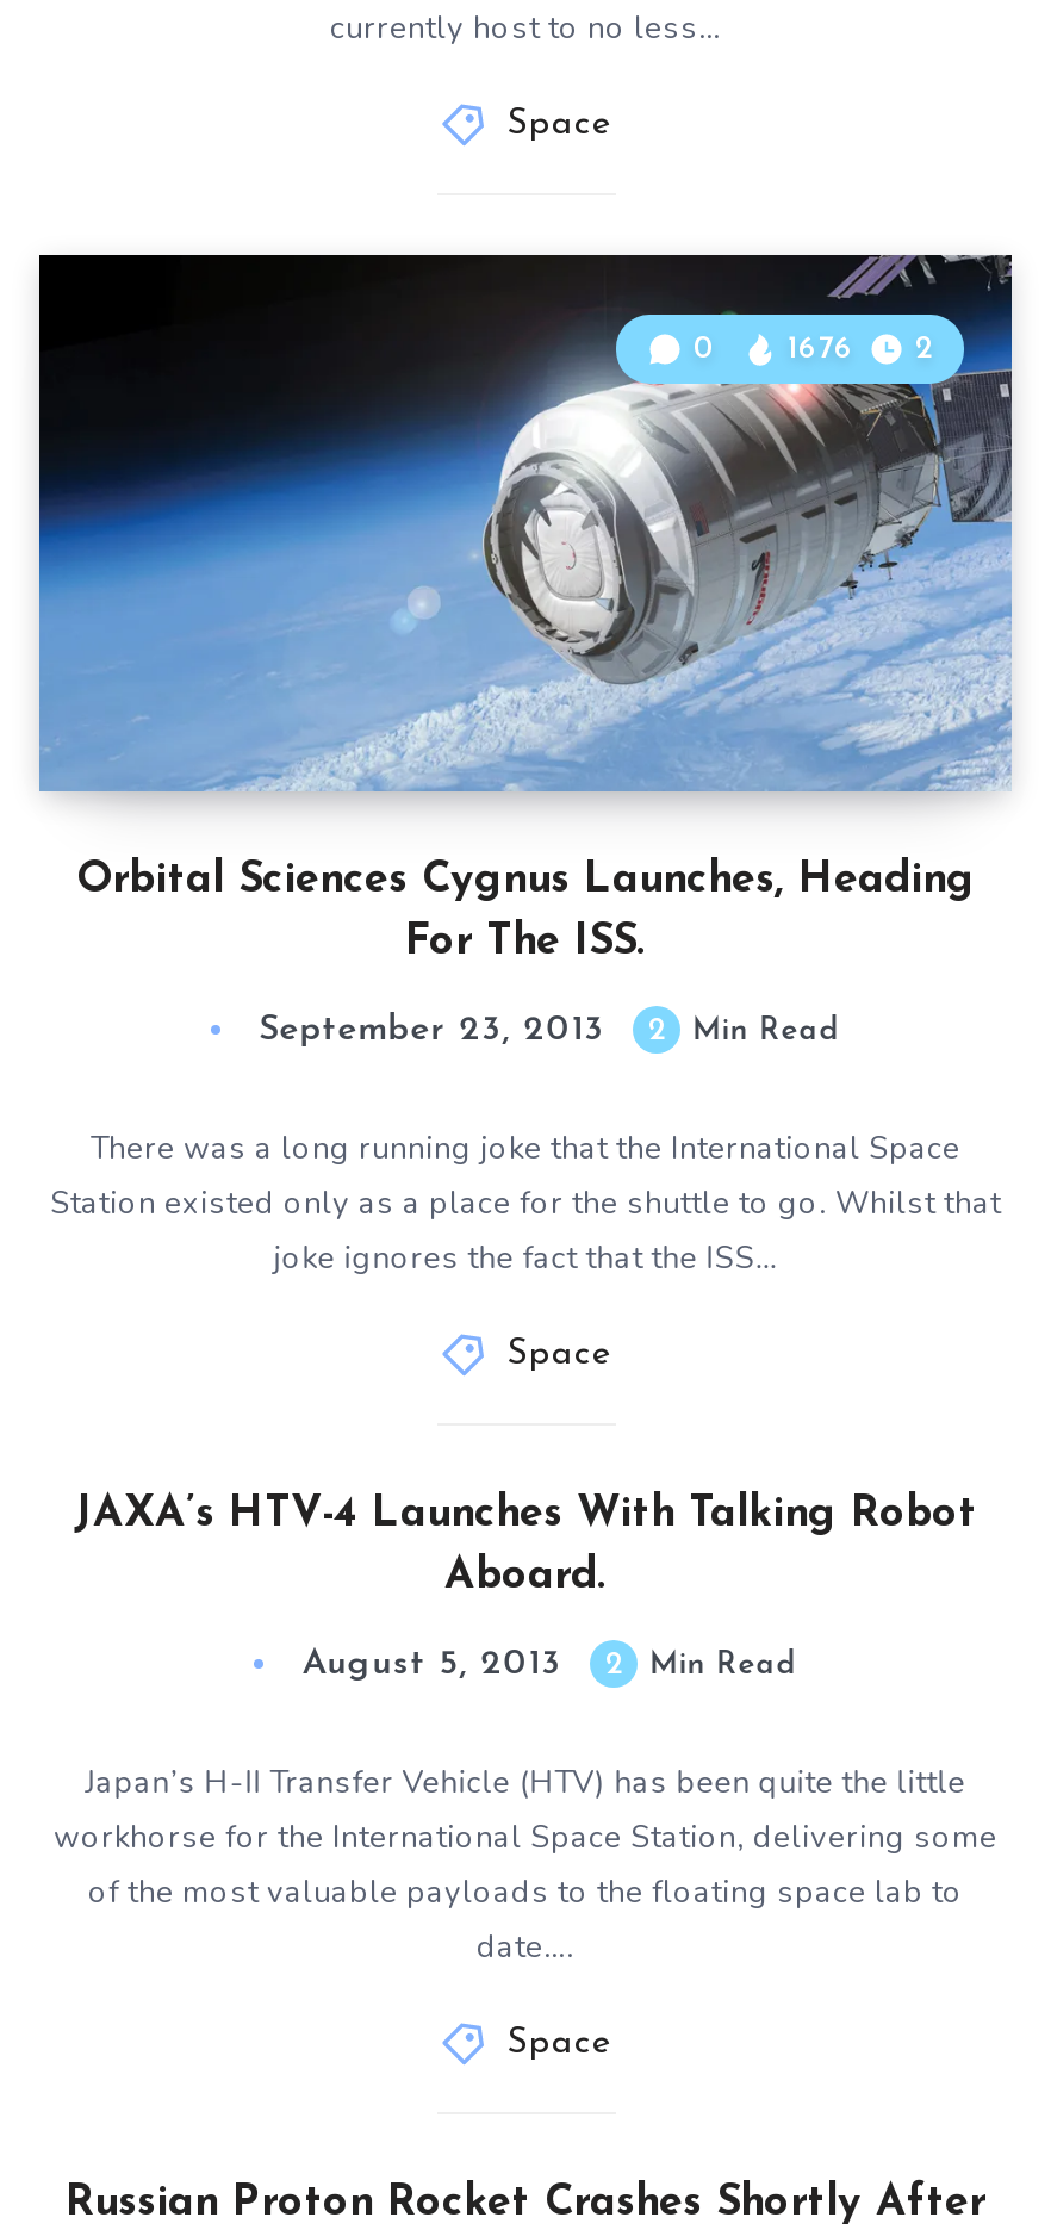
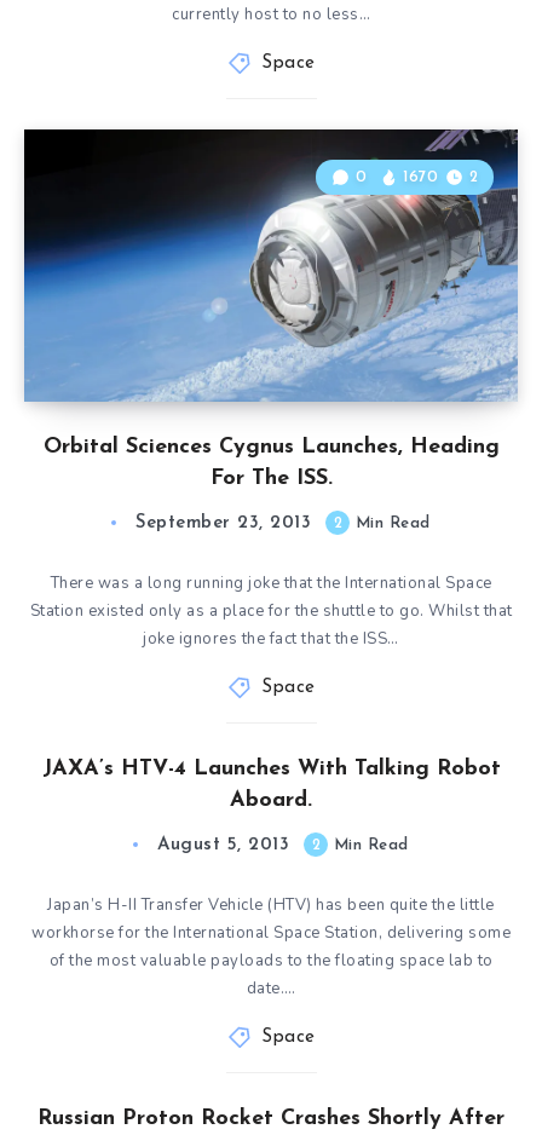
[694,334,933,365] 0 1676 2 -> [355,169,478,185] 0 1670 2

